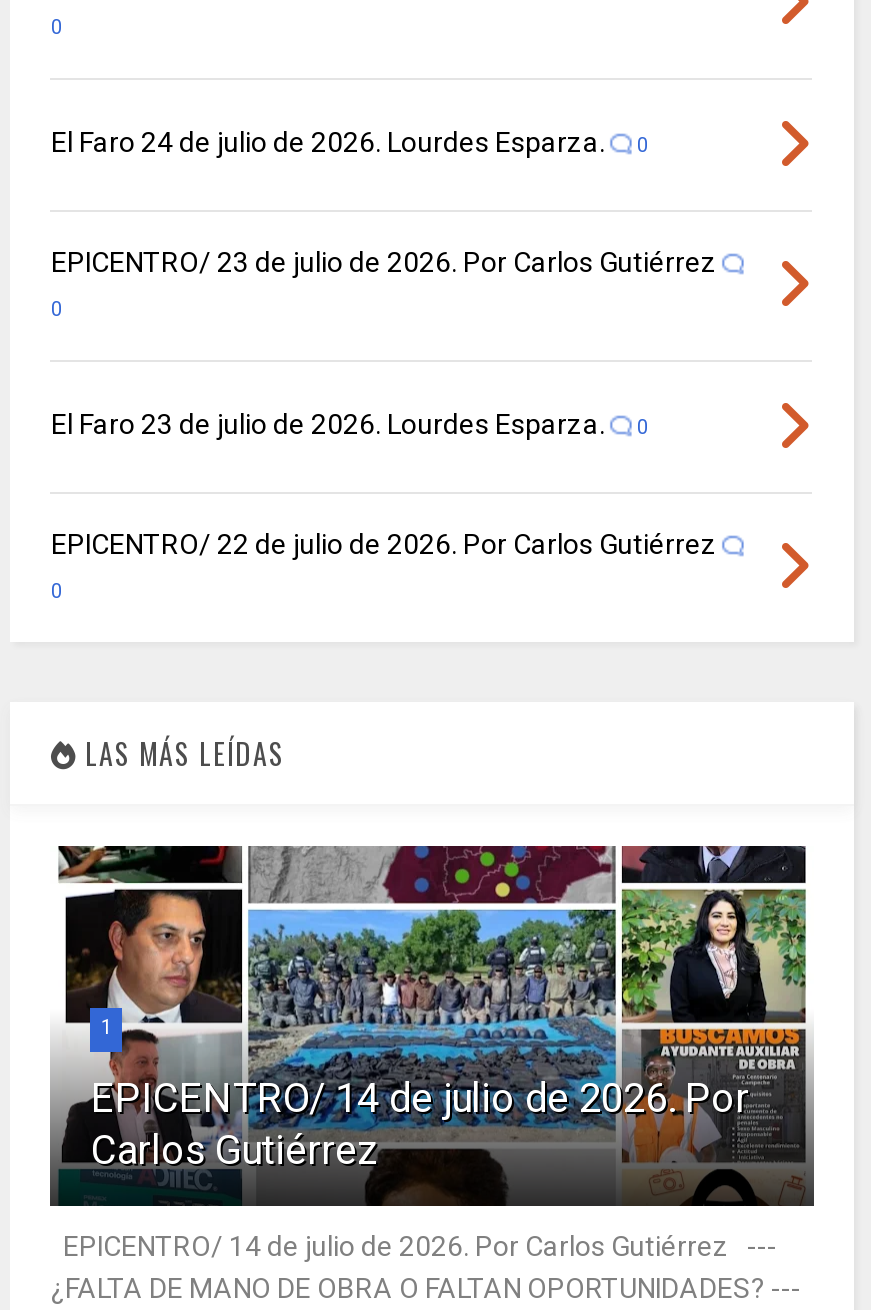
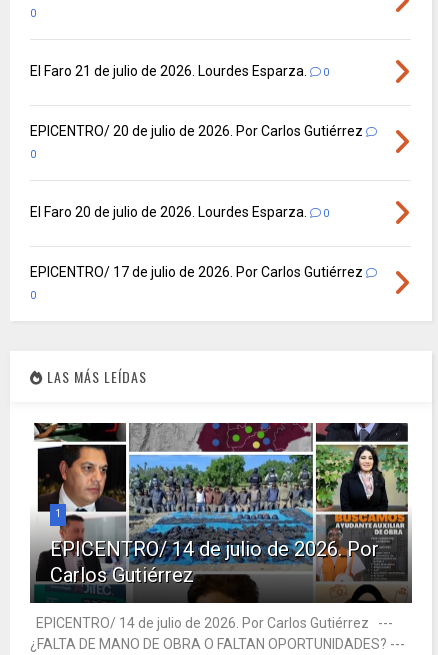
[51,125,605,157] El Faro 24 de julio de 2026. Lourdes Esparza. -> [30,63,307,79] El Faro 21 de julio de 2026. Lourdes Esparza.
[51,245,717,277] EPICENTRO/ 23 de julio de 2026. Por Carlos Gutiérrez -> [30,123,363,139] EPICENTRO/ 20 de julio de 2026. Por Carlos Gutiérrez
[51,407,605,439] El Faro 23 de julio de 2026. Lourdes Esparza. -> [30,204,307,220] El Faro 20 de julio de 2026. Lourdes Esparza.
[51,527,717,559] EPICENTRO/ 22 de julio de 2026. Por Carlos Gutiérrez -> [30,264,363,280] EPICENTRO/ 17 de julio de 2026. Por Carlos Gutiérrez

